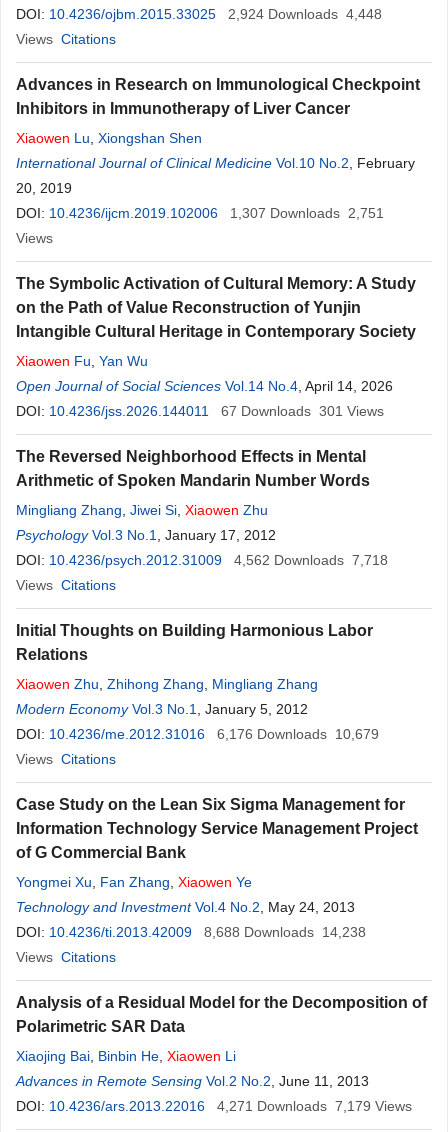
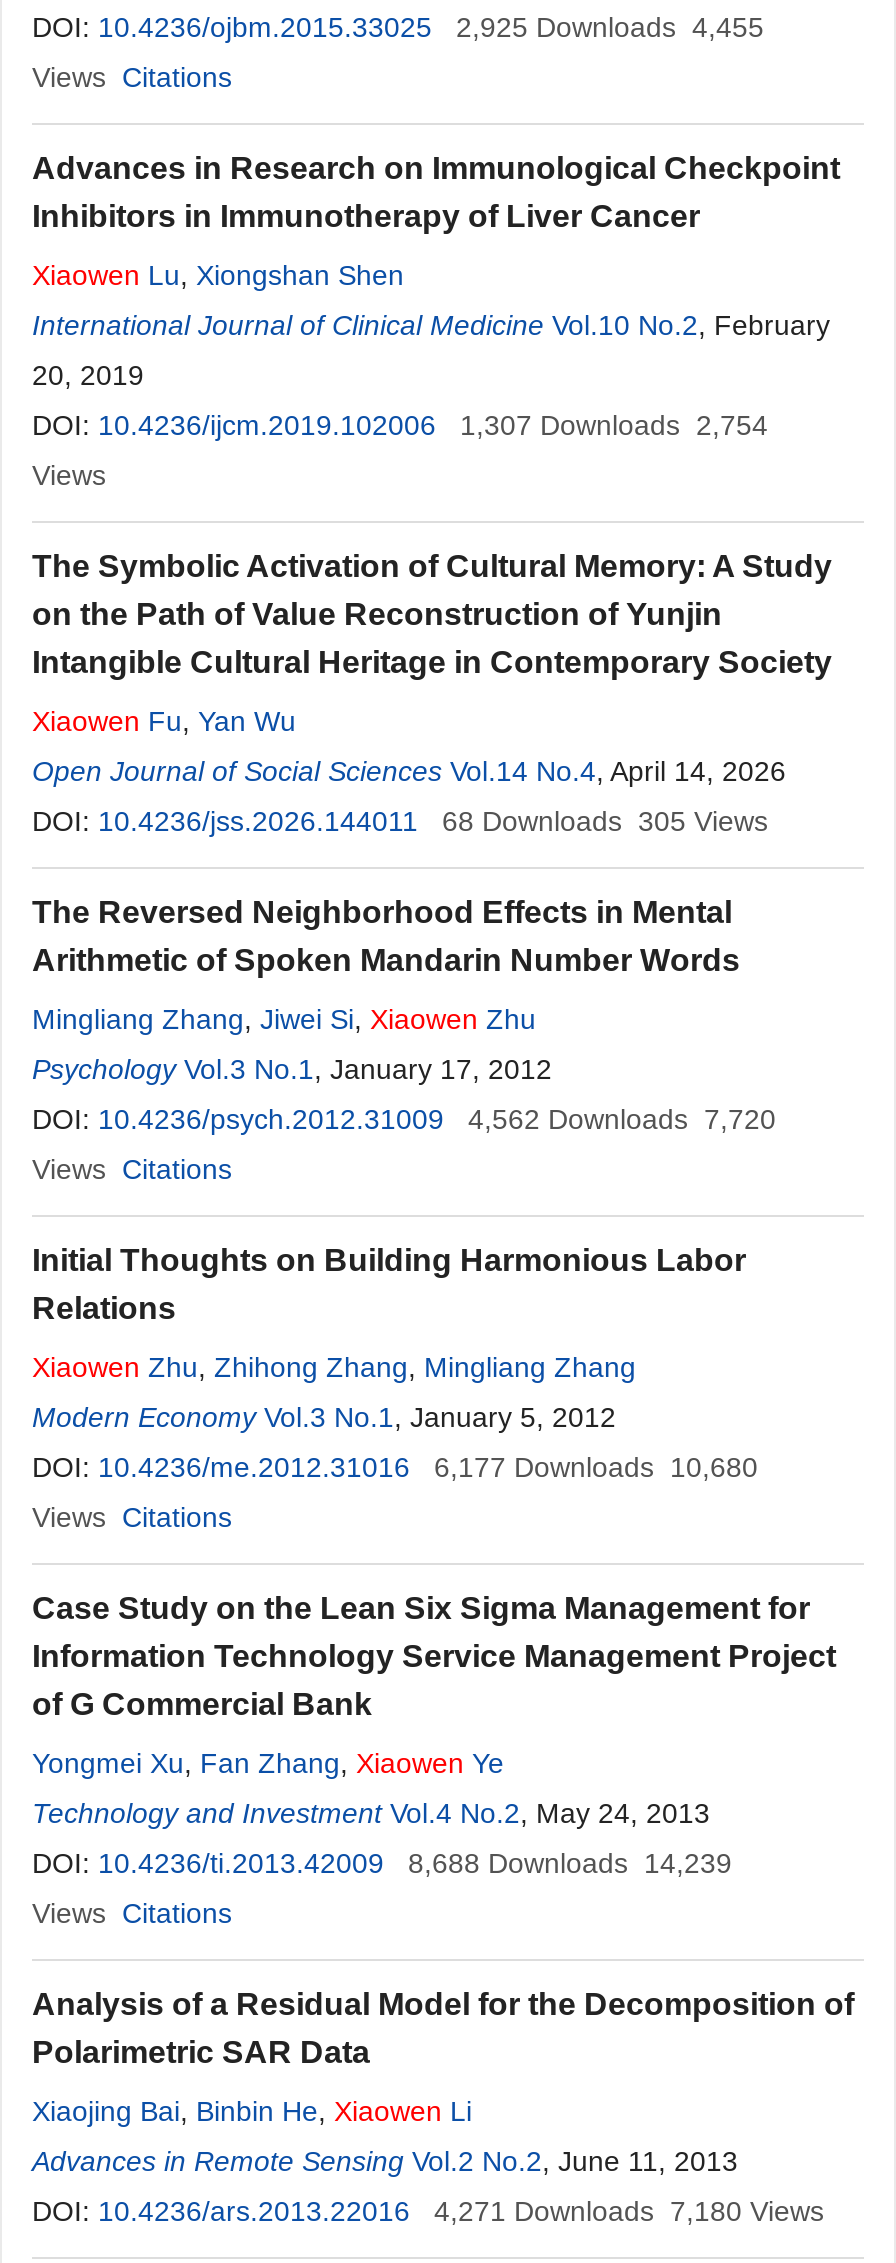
[16,6,382,22] DOI: 10.4236/ojbm.2015.33025 2,924 Downloads 4,448 -> [32,11,764,43] DOI: 10.4236/ojbm.2015.33025 2,925 Downloads 4,455
[16,205,384,221] DOI: 10.4236/ijcm.2019.102006 1,307 Downloads 2,751 -> [32,409,768,441] DOI: 10.4236/ijcm.2019.102006 1,307 Downloads 2,754
[221,403,384,419] 67 Downloads 301 Views -> [442,805,768,837] 68 Downloads 305 Views
[16,552,388,568] DOI: 10.4236/psych.2012.31009 4,562 Downloads 7,718 -> [32,1103,776,1135] DOI: 10.4236/psych.2012.31009 4,562 Downloads 7,720
[16,726,379,742] DOI: 10.4236/me.2012.31016 6,176 Downloads 10,679 -> [32,1451,758,1483] DOI: 10.4236/me.2012.31016 6,177 Downloads 10,680
[16,924,366,940] DOI: 10.4236/ti.2013.42009 8,688 Downloads 14,238 -> [32,1847,732,1879] DOI: 10.4236/ti.2013.42009 8,688 Downloads 14,239
[217,1098,412,1114] 4,271 Downloads 7,179 Views -> [434,2195,824,2227] 4,271 Downloads 7,180 Views

